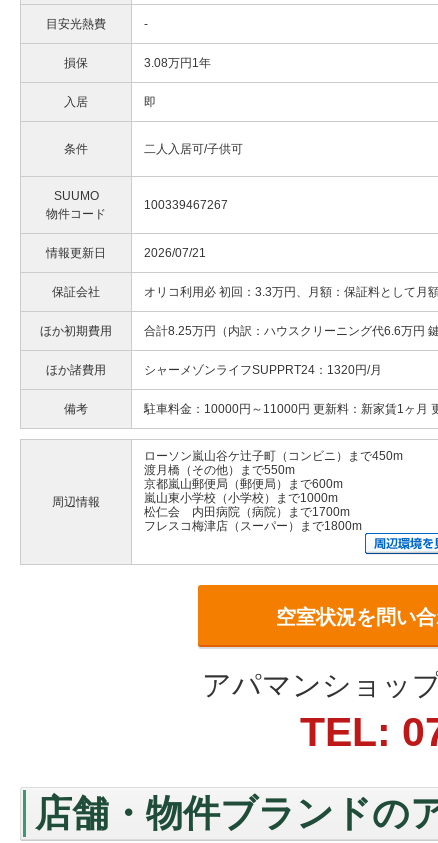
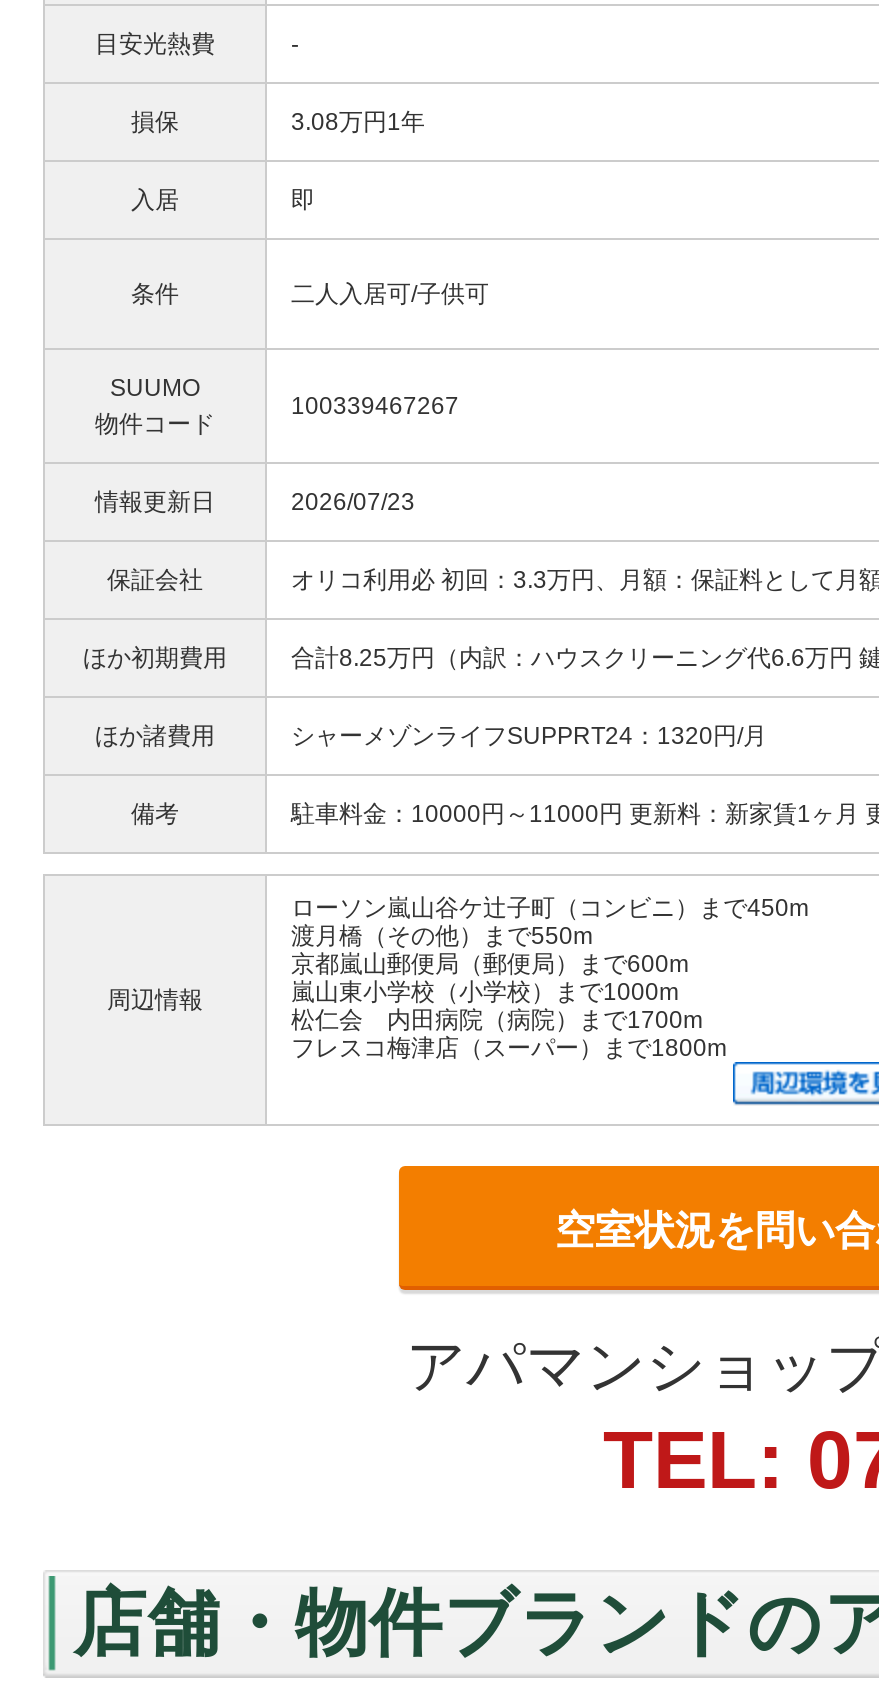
[144,246,206,260] 2026/07/21 -> [291,488,415,516] 2026/07/23

